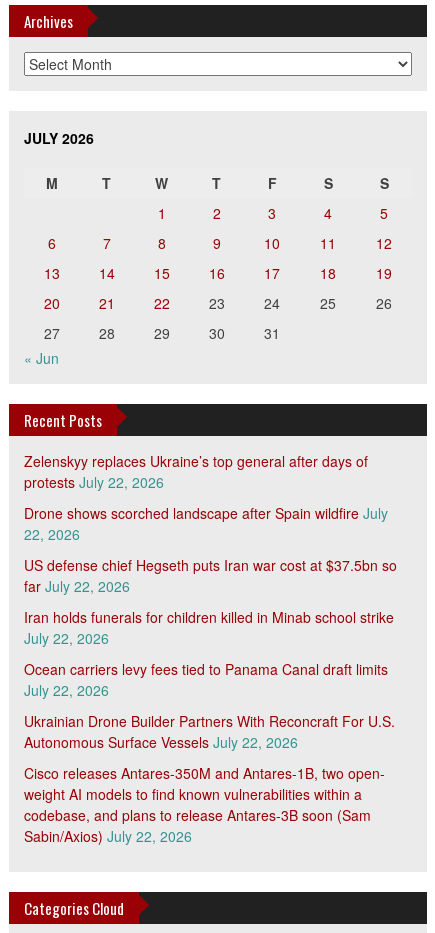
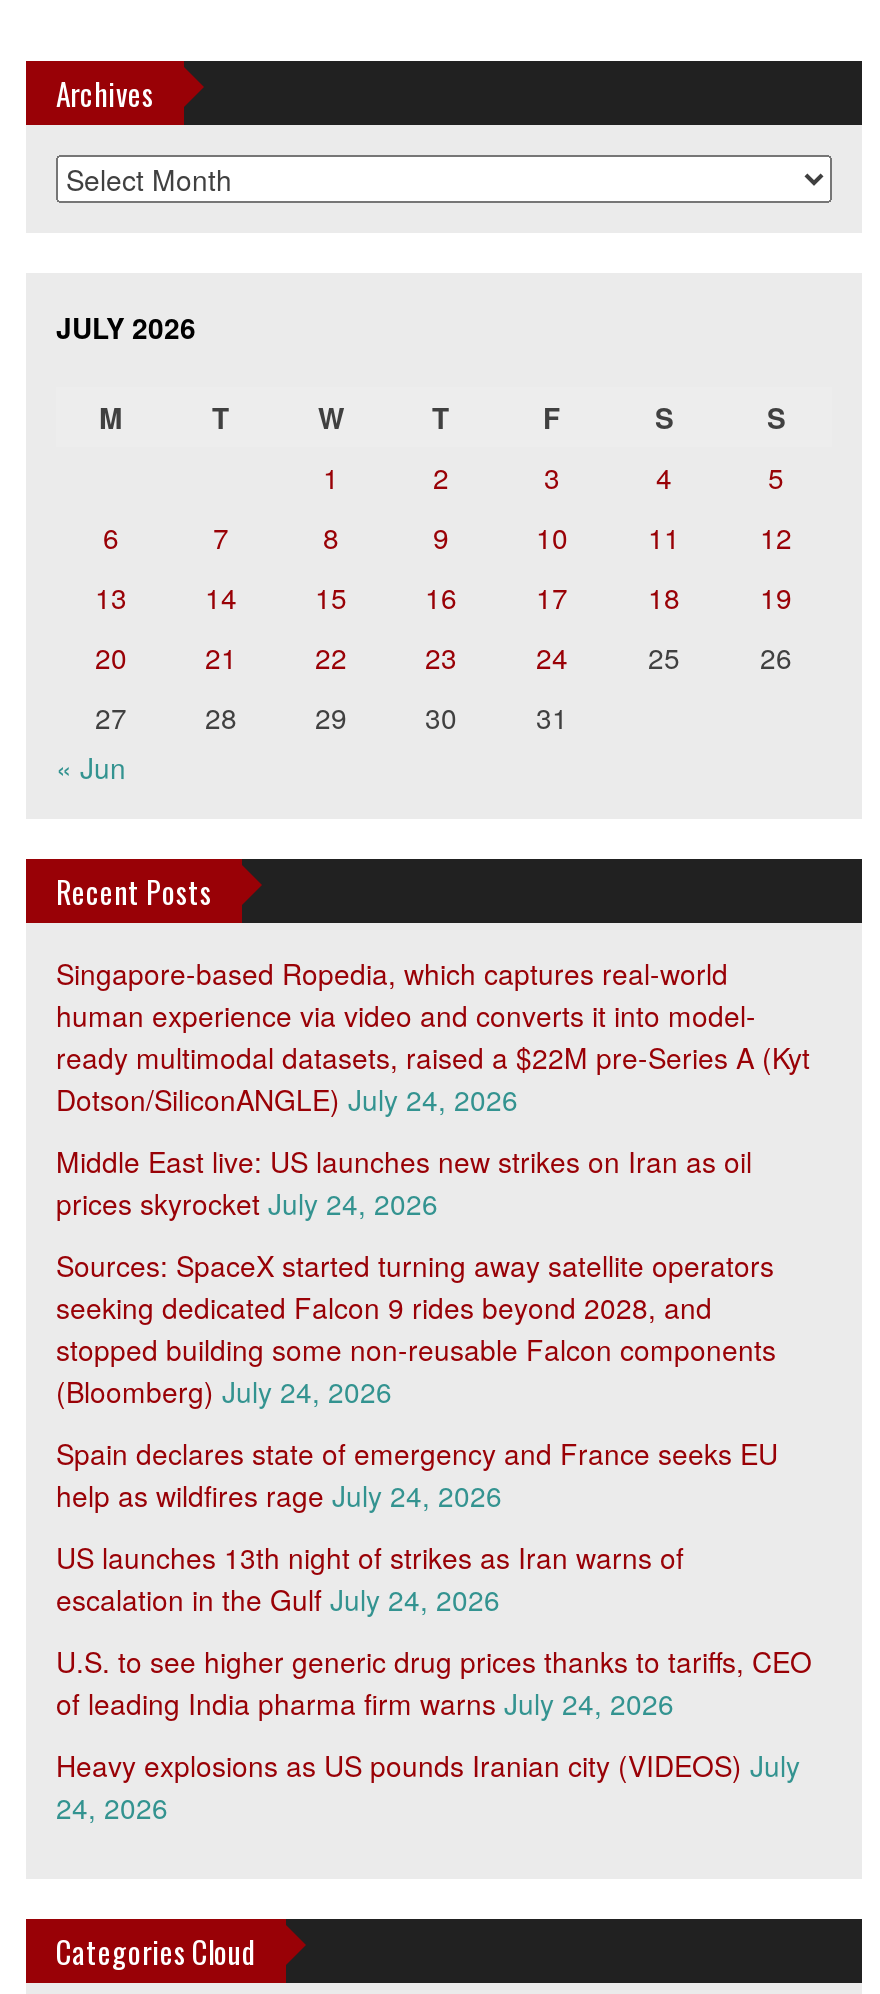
[24,451,368,492] Zelenskyy replaces Ukraine’s top general after days of | protests July 22, 2026 -> [56,953,810,1119] Singapore-based Ropedia, which captures real-world | human experience via video and converts it into model- | ready multimodal datasets, raised a $22M pre-Series A (Kyt | Dotson/SiliconANGLE) July 24, 2026
[24,503,388,544] Drone shows scorched landscape after Spain wildfire July | 22, 2026 -> [56,1141,752,1223] Middle East live: US launches new strikes on Iran as oil | prices skyrocket July 24, 2026
[24,555,397,596] US defense chief Hegseth puts Iran war cost at $37.5bn so | far July 22, 2026 -> [56,1245,776,1411] Sources: SpaceX started turning away satellite operators | seeking dedicated Falcon 9 rides beyond 2028, and | stopped building some non-reusable Falcon components | (Bloomberg) July 24, 2026
[24,607,394,648] Iran holds funerals for children killed in Minab school strike | July 22, 2026 -> [56,1433,778,1515] Spain declares state of emergency and France seeks EU | help as wildfires rage July 24, 2026
[24,659,388,700] Ocean carriers levy fees tied to Panama Canal draft limits | July 22, 2026 -> [56,1537,684,1619] US launches 13th night of strikes as Iran warns of | escalation in the Gulf July 24, 2026
[24,711,395,752] Ukrainian Drone Builder Partners With Reconcraft For U.S. | Autonomous Surface Vessels July 22, 2026 -> [56,1641,812,1723] U.S. to see higher generic drug prices thanks to tariffs, CEO | of leading India pharma firm warns July 24, 2026
[24,763,385,846] Cisco releases Antares-350M and Antares-1B, two open- | weight AI models to find known vulnerabilities within a | codebase, and plans to release Antares-3B soon (Sam | Sabin/Axios) July 22, 2026 -> [56,1745,800,1827] Heavy explosions as US pounds Iranian city (VIDEOS) July | 24, 2026

